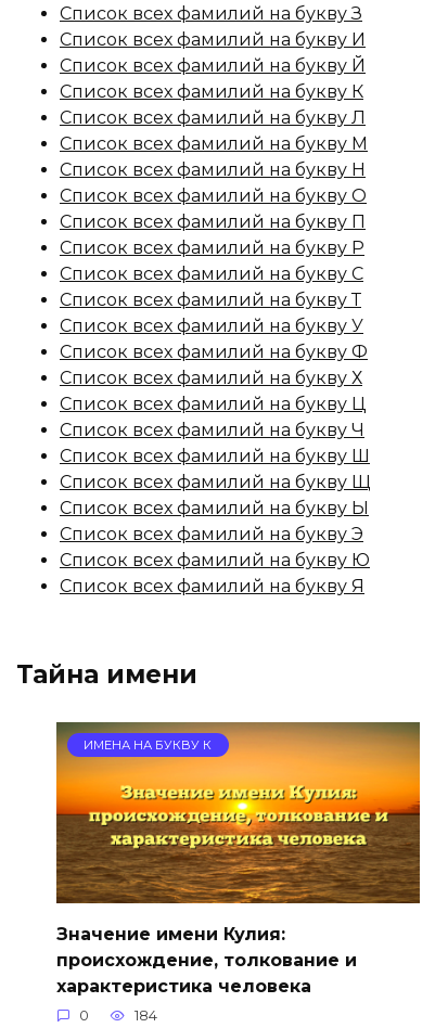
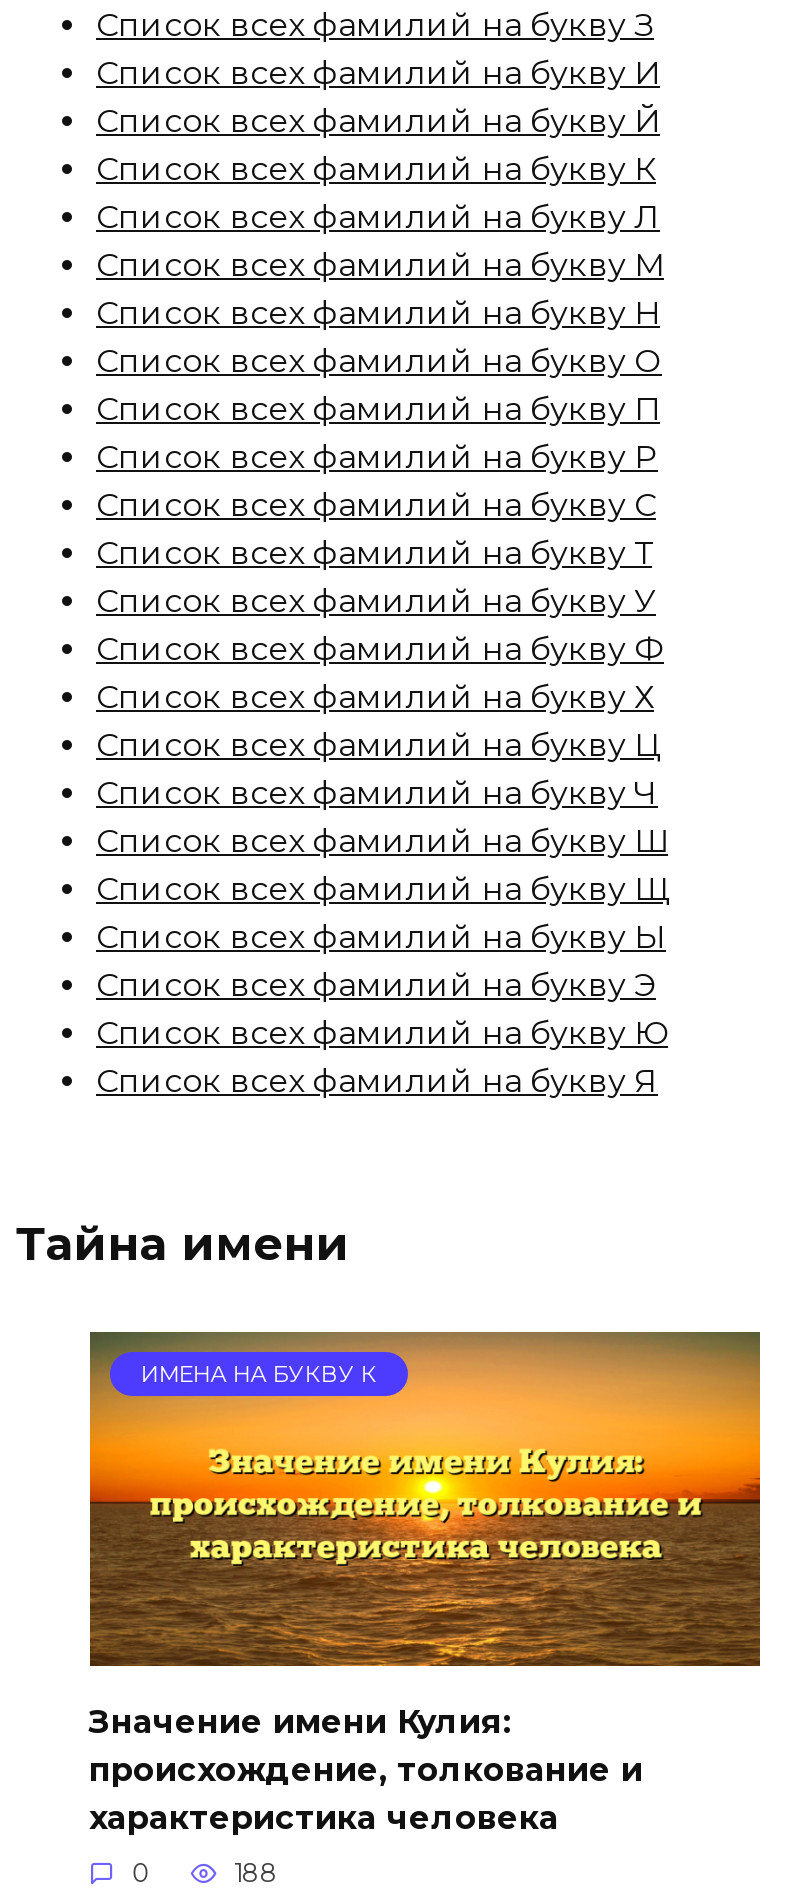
[135,1008,157,1024] 184 -> [234,1859,278,1889] 188

